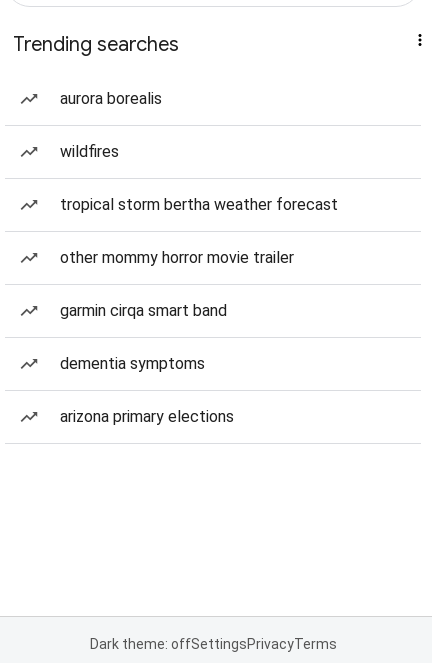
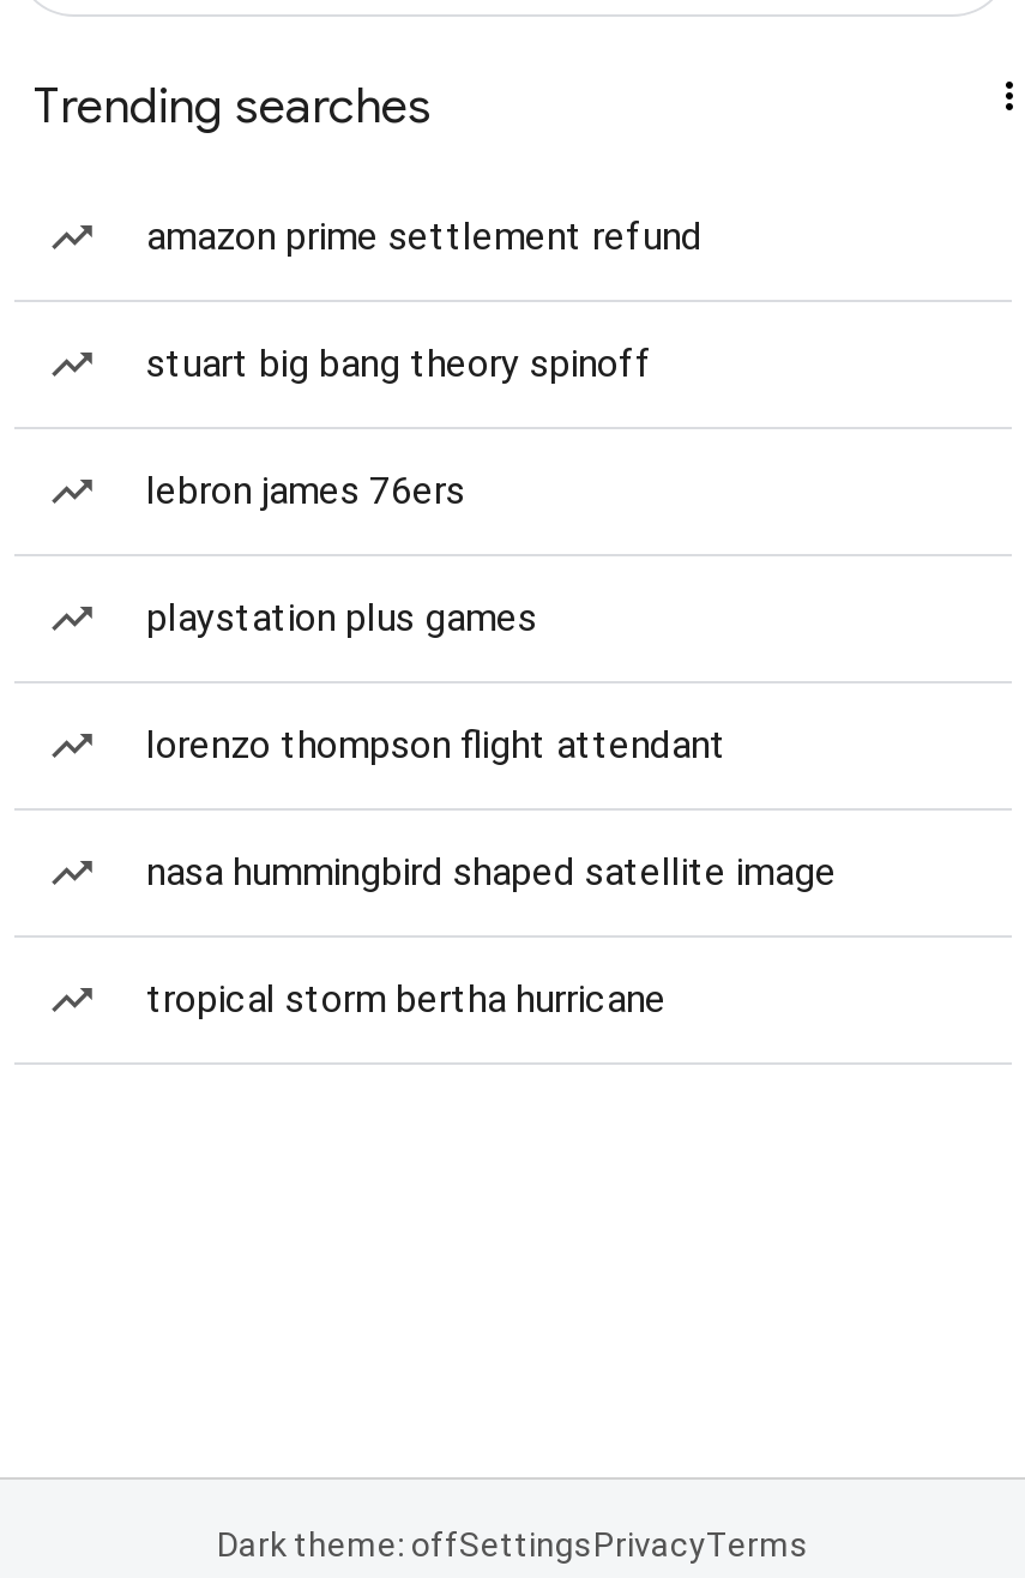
[60,89,162,108] aurora borealis -> [146,213,703,259] amazon prime settlement refund
[60,142,119,161] wildfires -> [146,341,652,386] stuart big bang theory spinoff
[60,195,338,214] tropical storm bertha weather forecast -> [146,468,465,513] lebron james 76ers
[60,248,294,267] other mommy horror movie trailer -> [146,595,537,640] playstation plus games
[60,301,227,320] garmin cirqa smart band -> [146,722,726,767] lorenzo thompson flight attendant
[60,354,205,373] dementia symptoms -> [146,849,837,895] nasa hummingbird shaped satellite image
[60,407,234,426] arizona primary elections -> [146,976,667,1022] tropical storm bertha hurricane

